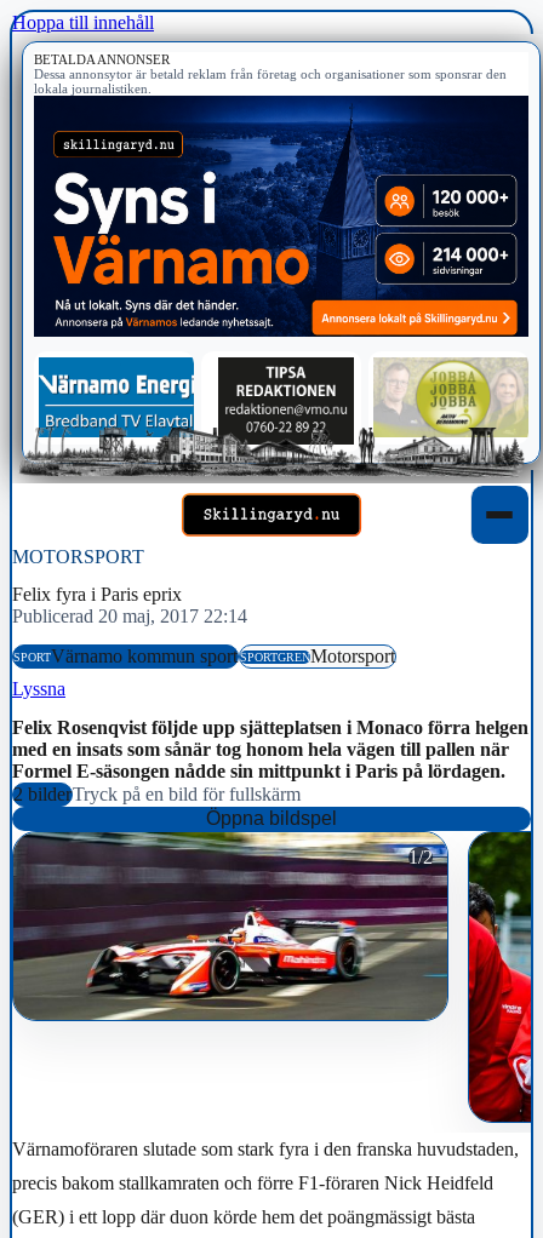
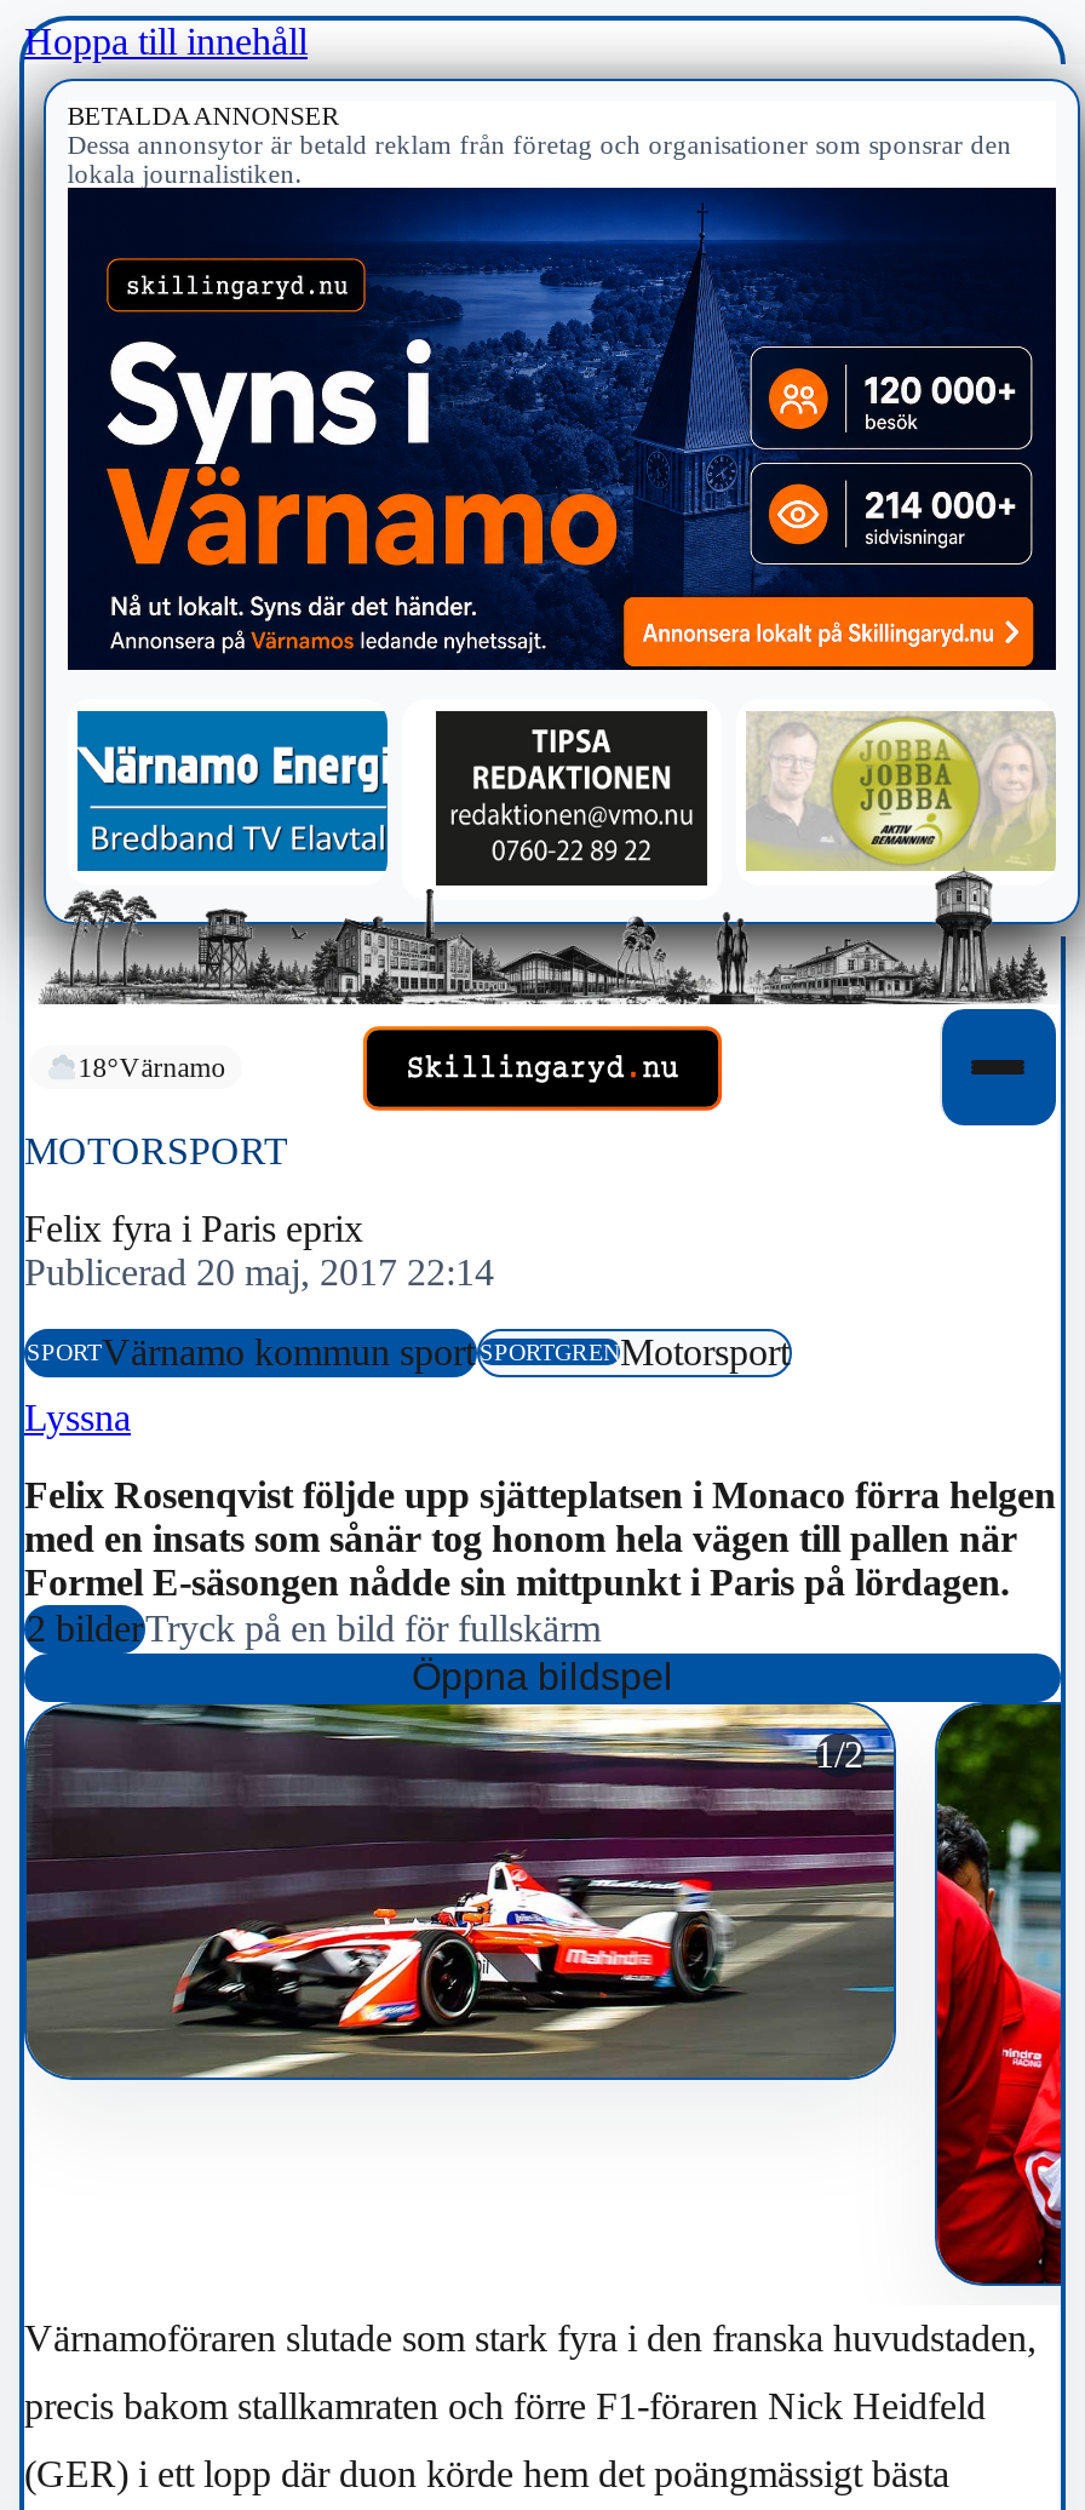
none -> [78,1053,226,1082] 18°Värnamo
[19,426,525,482] [image] -> [41,852,1058,1004] [image]

